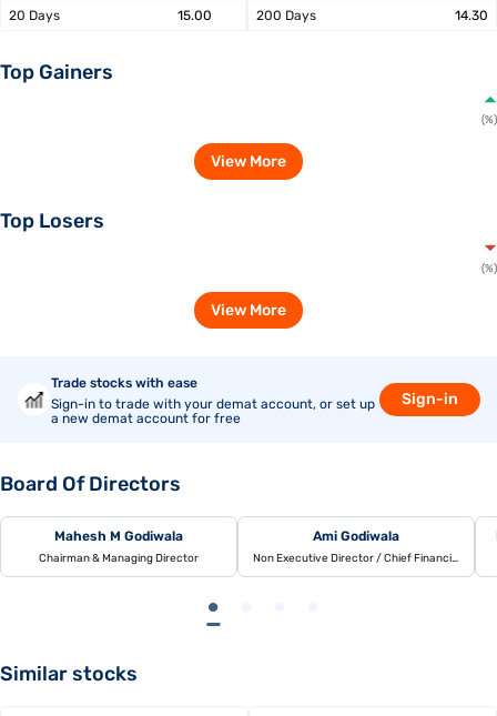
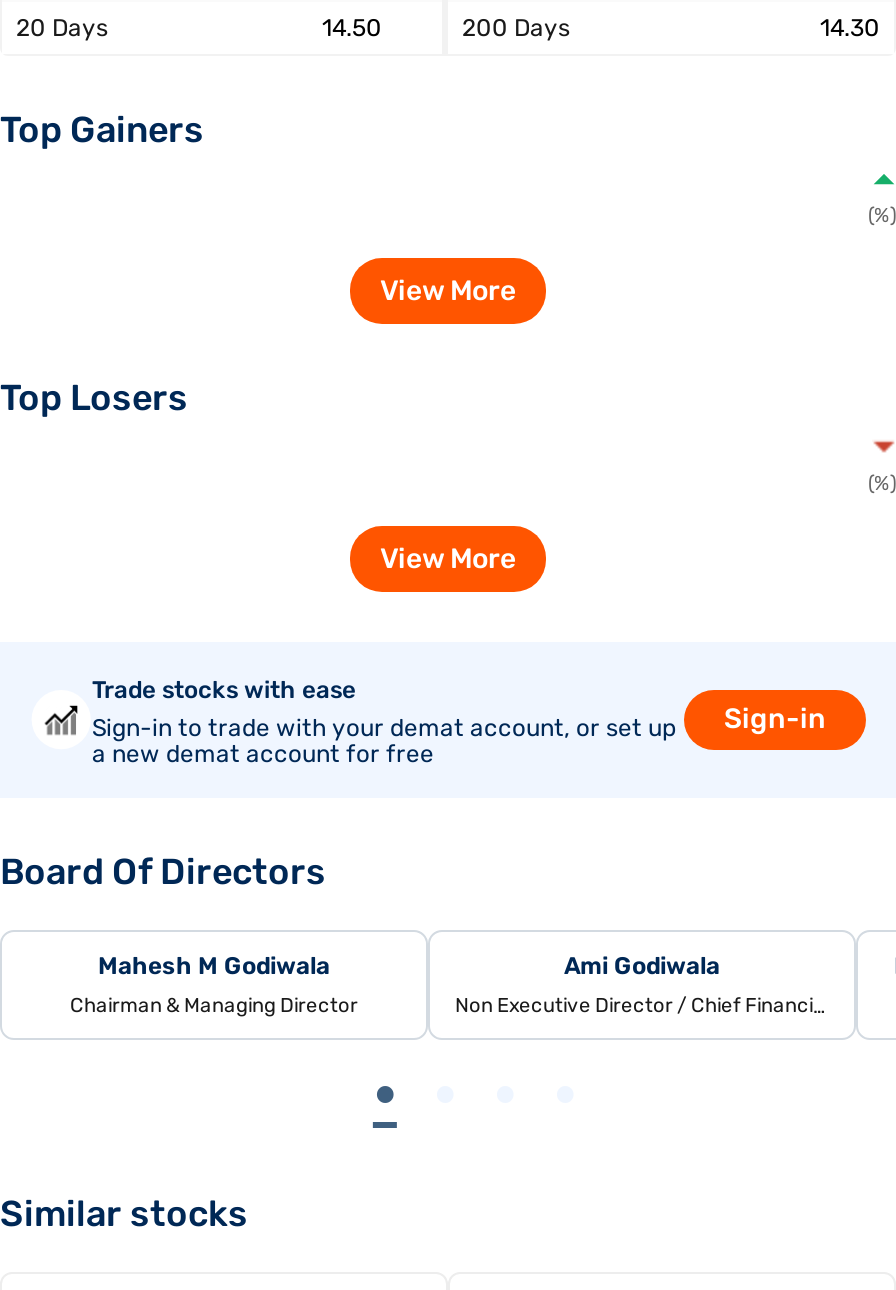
[177,8,212,24] 15.00 -> [322,15,382,43] 14.50

